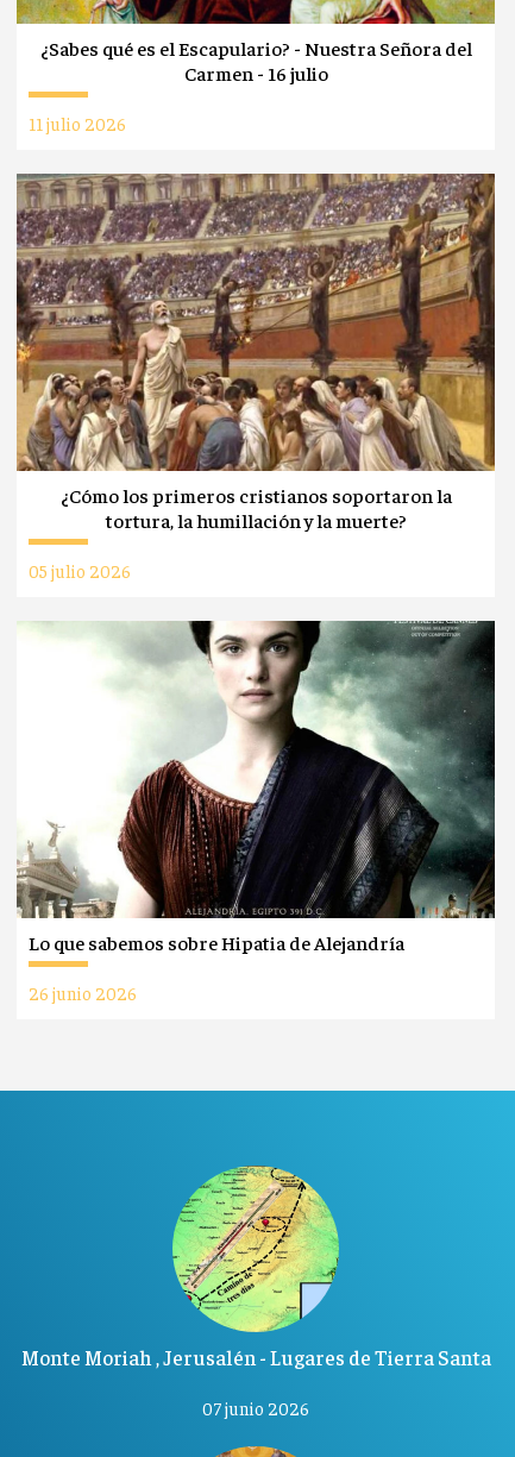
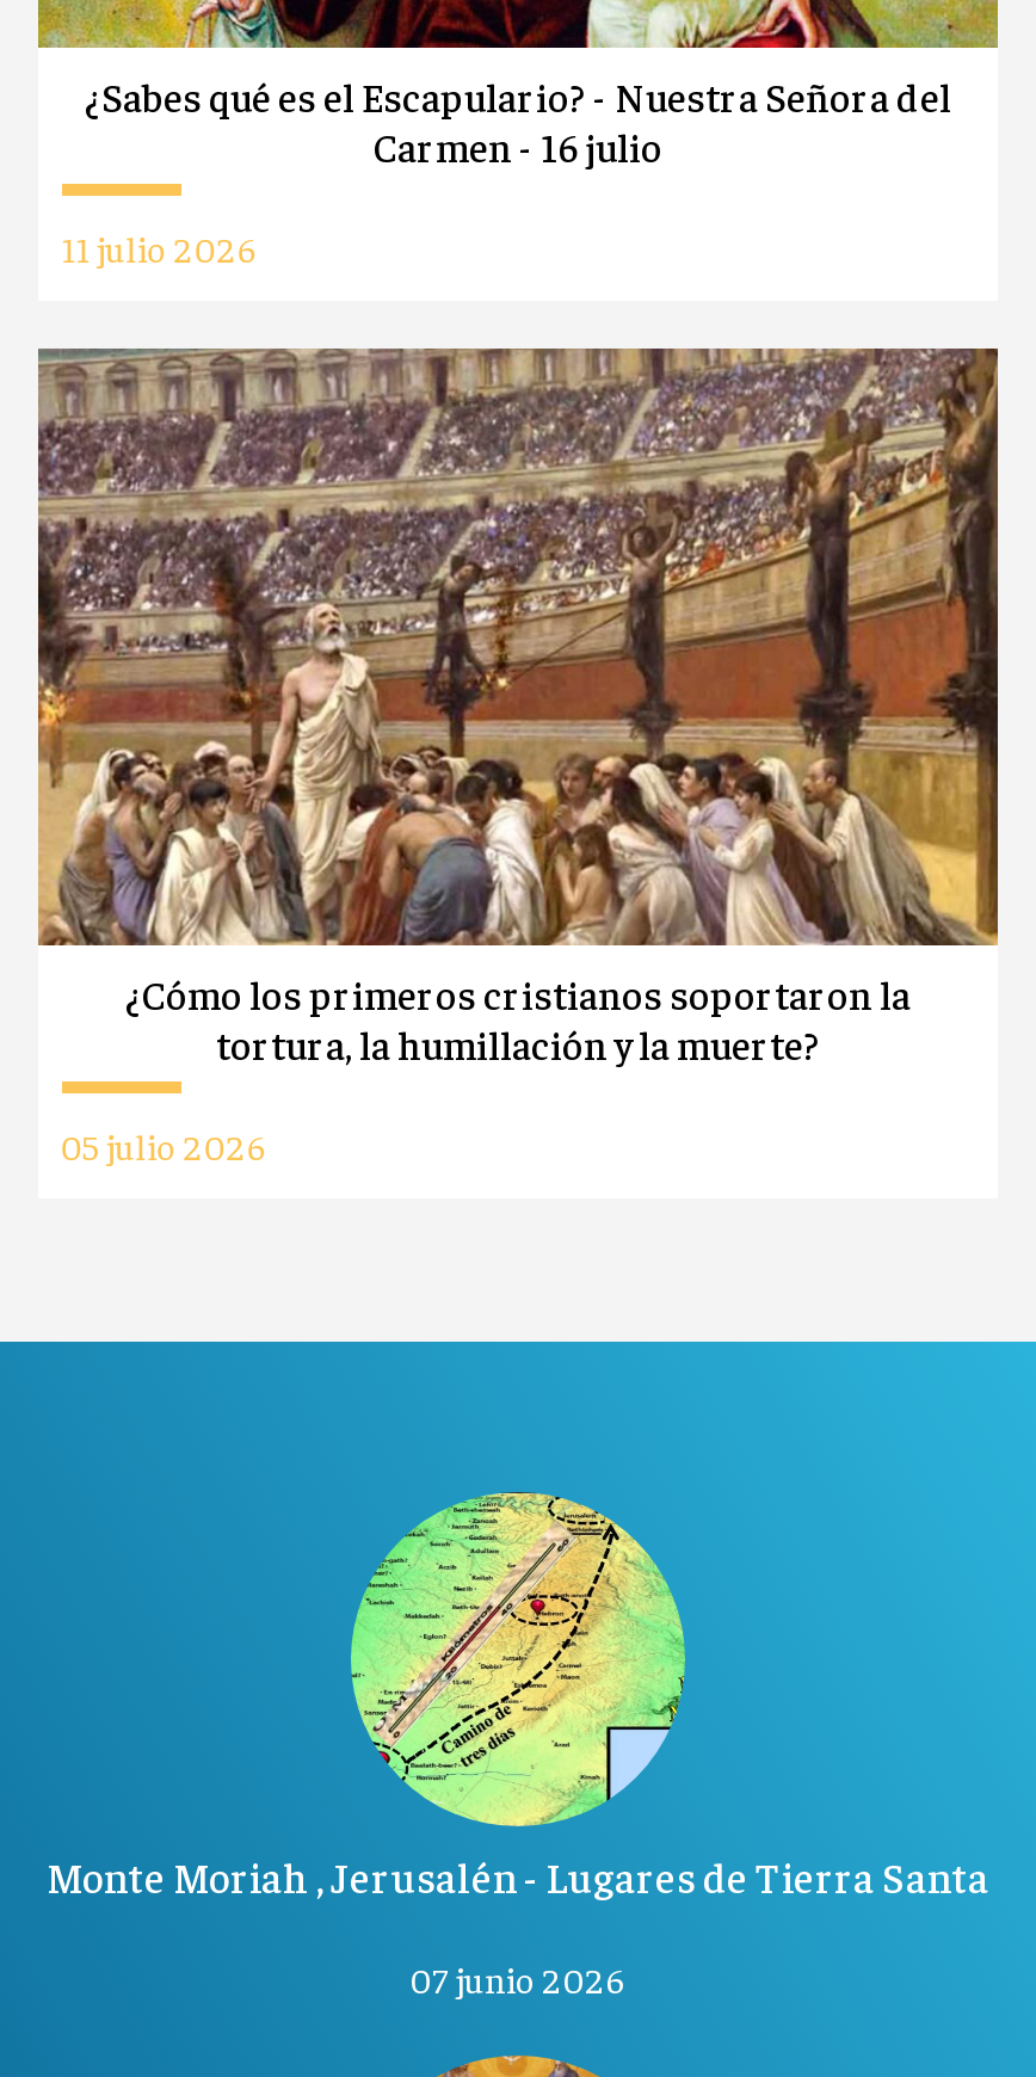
[15,620,496,1004] [image] | Lo que sabemos sobre Hipatia de Alejandría | 26 junio 2026 -> none

